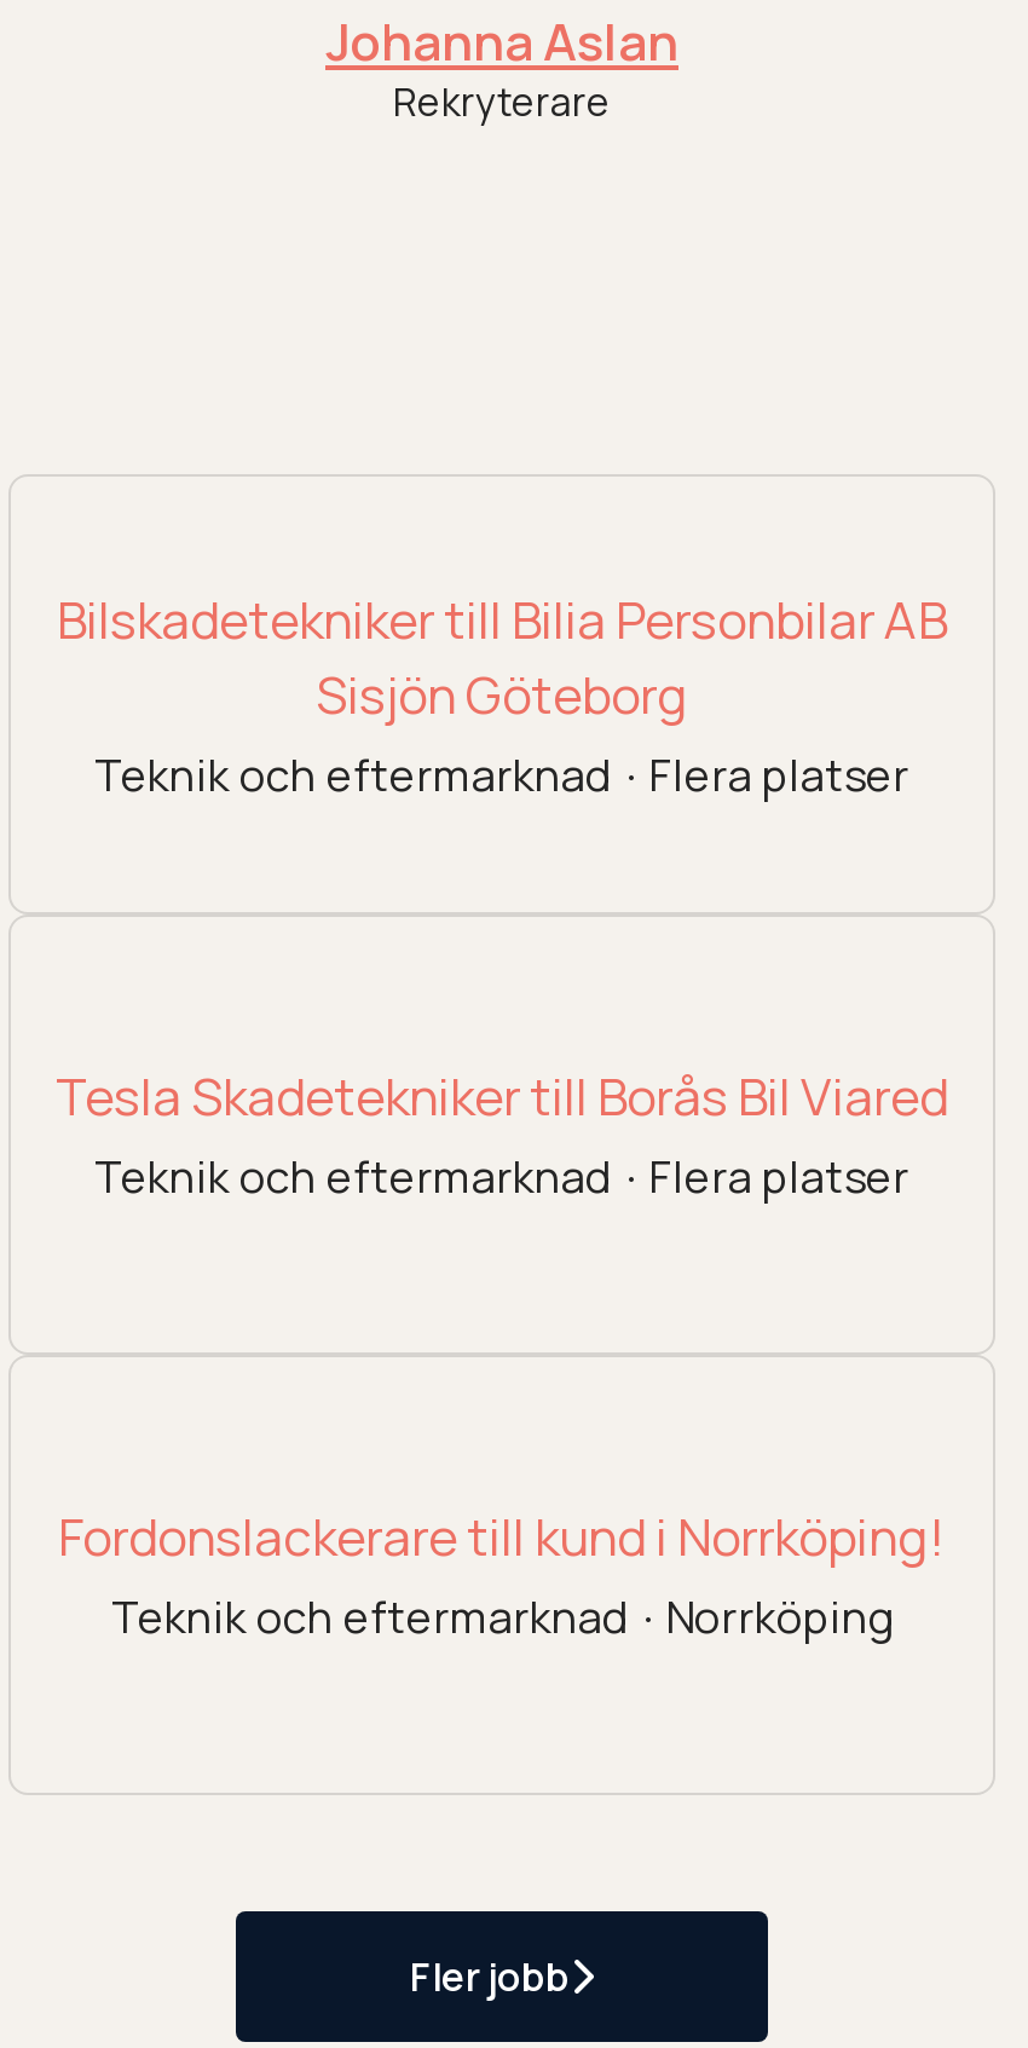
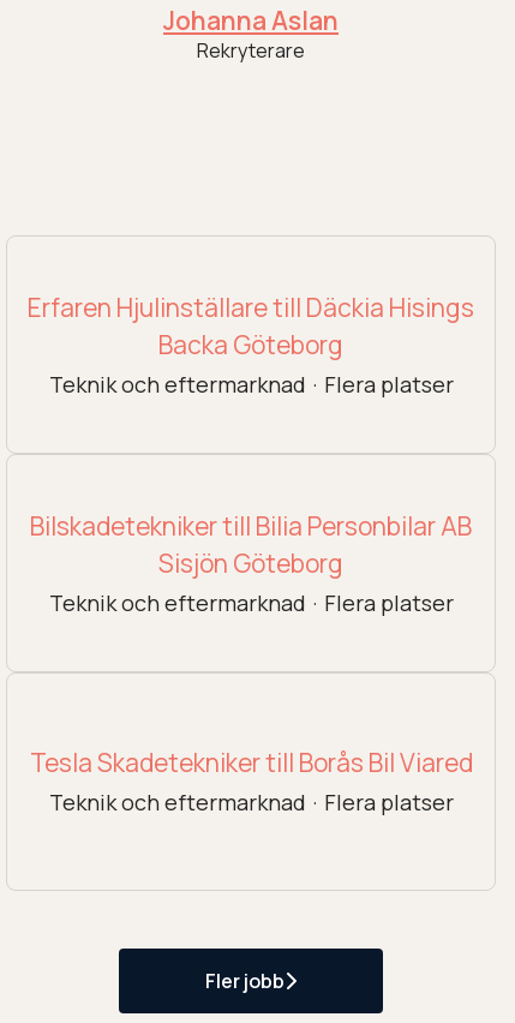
none -> [28,290,474,398] Erfaren Hjulinställare till Däckia Hisings | Backa Göteborg | Teknik och eftermarknad · Flera platser
moved [56,584,948,1205] -> [29,508,472,816]: Bilskadetekniker till Bilia Personbilar AB | Sisjön Göteborg | Teknik och eftermarknad · Flera platser | Tesla Skadetekniker till Borås Bil Viared | Teknik och eftermarknad · Flera platser
[58,1502,946,1645] Fordonslackerare till kund i Norrköping! | Teknik och eftermarknad · Norrköping -> none

